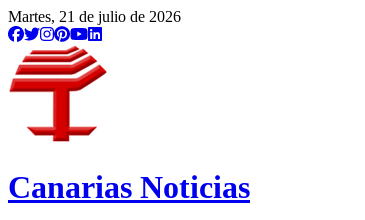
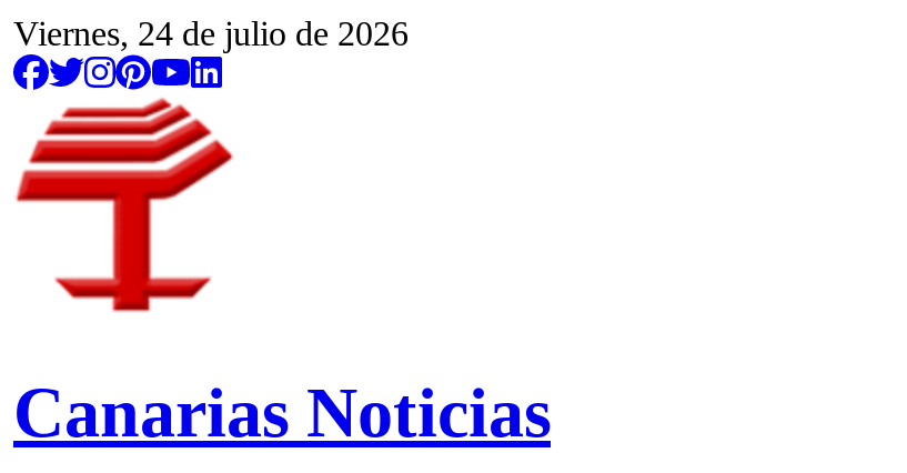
[8,8,181,25] Martes, 21 de julio de 2026 -> [13,14,409,52] Viernes, 24 de julio de 2026

